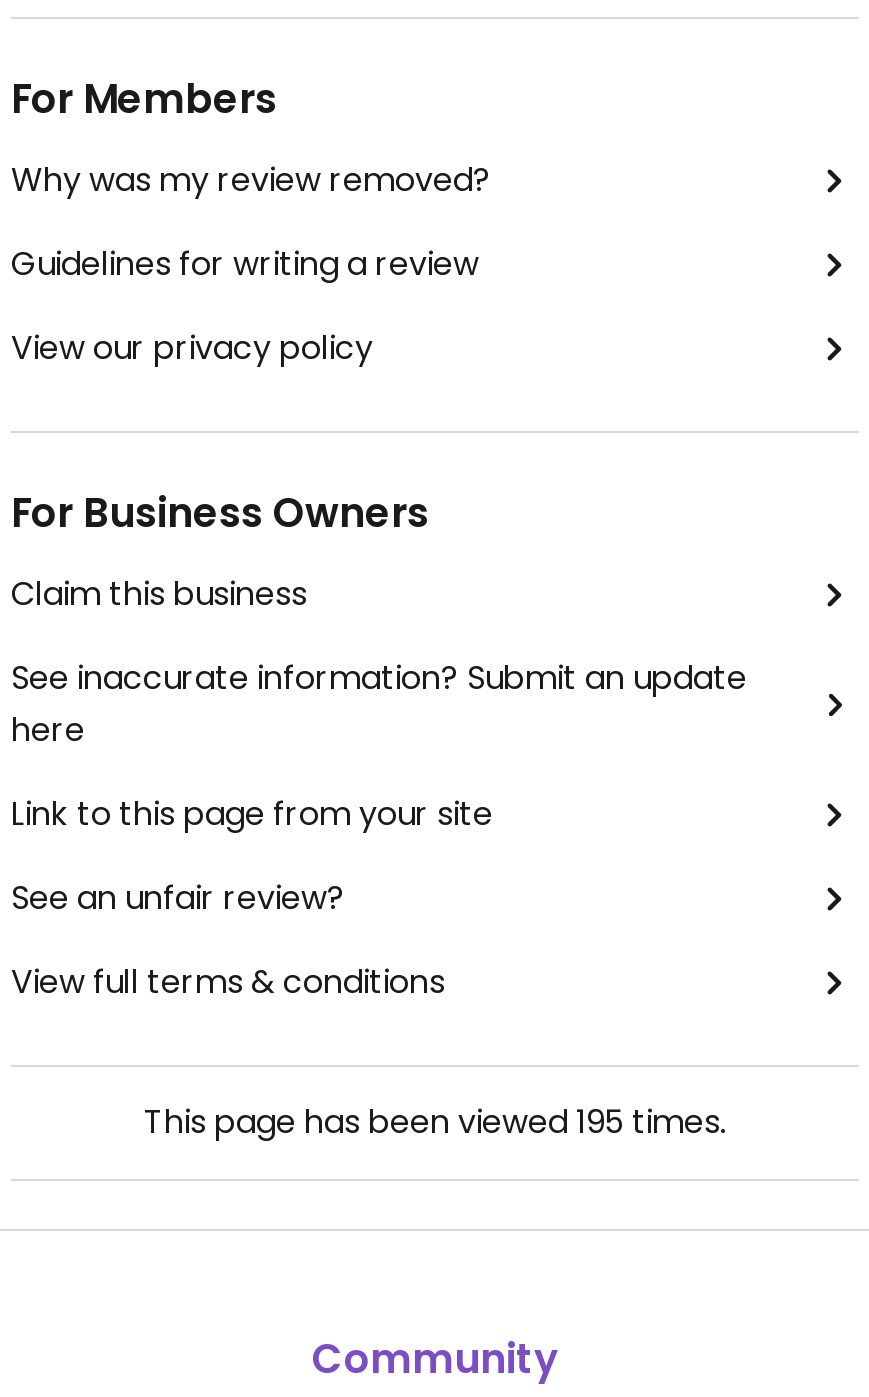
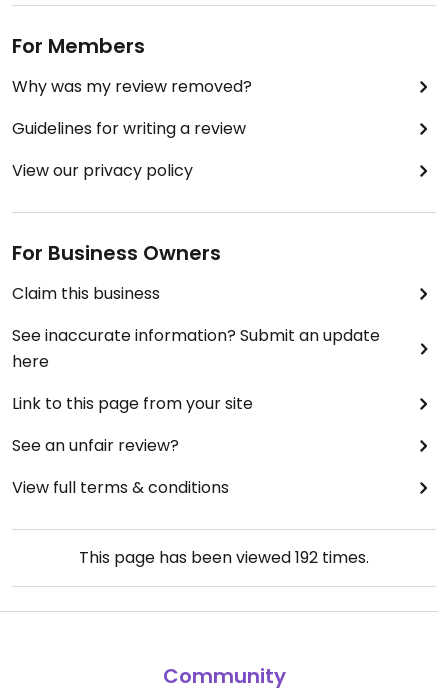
[144,1099,726,1145] This page has been viewed 195 times. -> [79,546,369,569] This page has been viewed 192 times.

